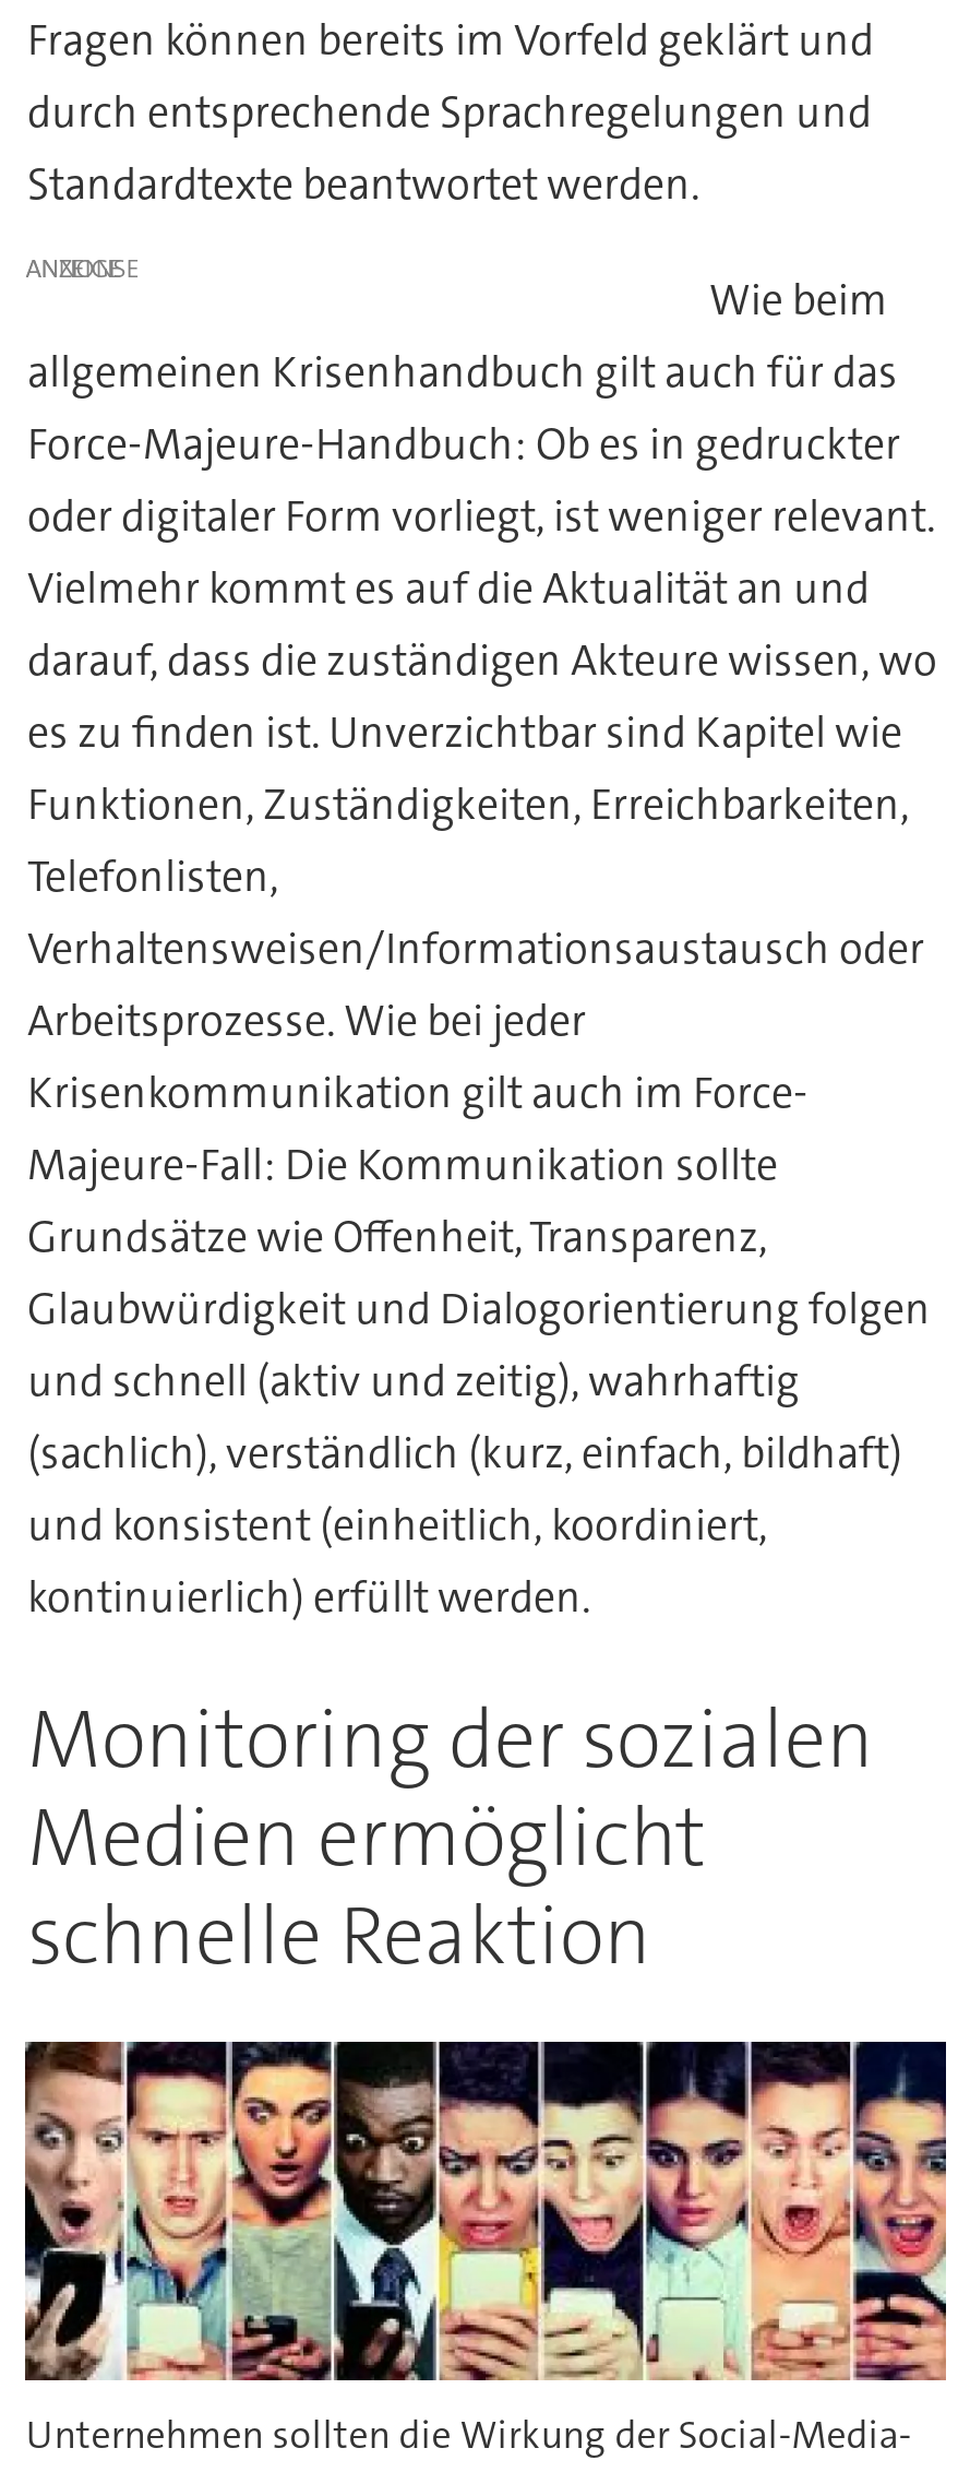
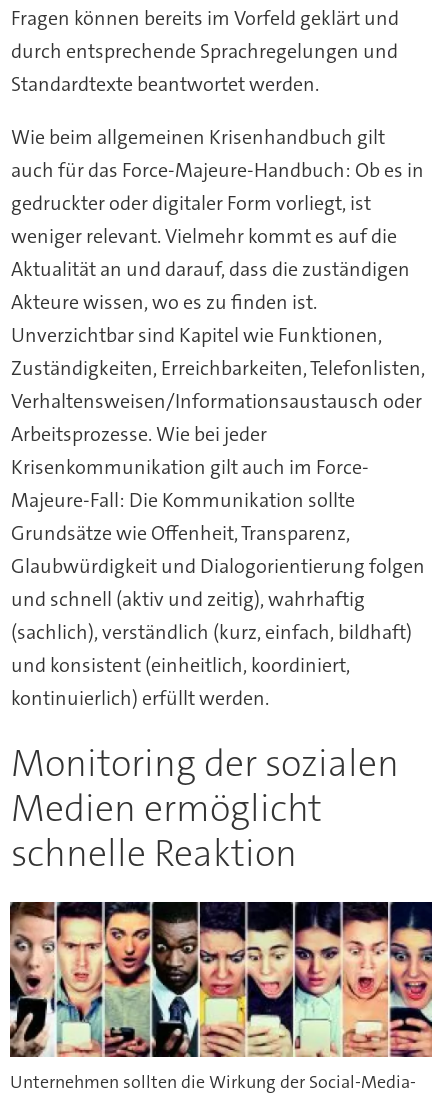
[26,251,937,904] ANZEIGE | Wie beim | allgemeinen Krisenhandbuch gilt auch für das | Force-Majeure-Handbuch: Ob es in gedruckter | oder digitaler Form vorliegt, ist weniger relevant. | Vielmehr kommt es auf die Aktualität an und | darauf, dass die zuständigen Akteure wissen, wo | es zu finden ist. Unverzichtbar sind Kapitel wie | Funktionen, Zuständigkeiten, Erreichbarkeiten, | Telefonlisten, -> [11,124,425,381] Wie beim allgemeinen Krisenhandbuch gilt | auch für das Force-Majeure-Handbuch: Ob es in | gedruckter oder digitaler Form vorliegt, ist | weniger relevant. Vielmehr kommt es auf die | Aktualität an und darauf, dass die zuständigen | Akteure wissen, wo es zu finden ist. | Unverzichtbar sind Kapitel wie Funktionen, | Zuständigkeiten, Erreichbarkeiten, Telefonlisten,

